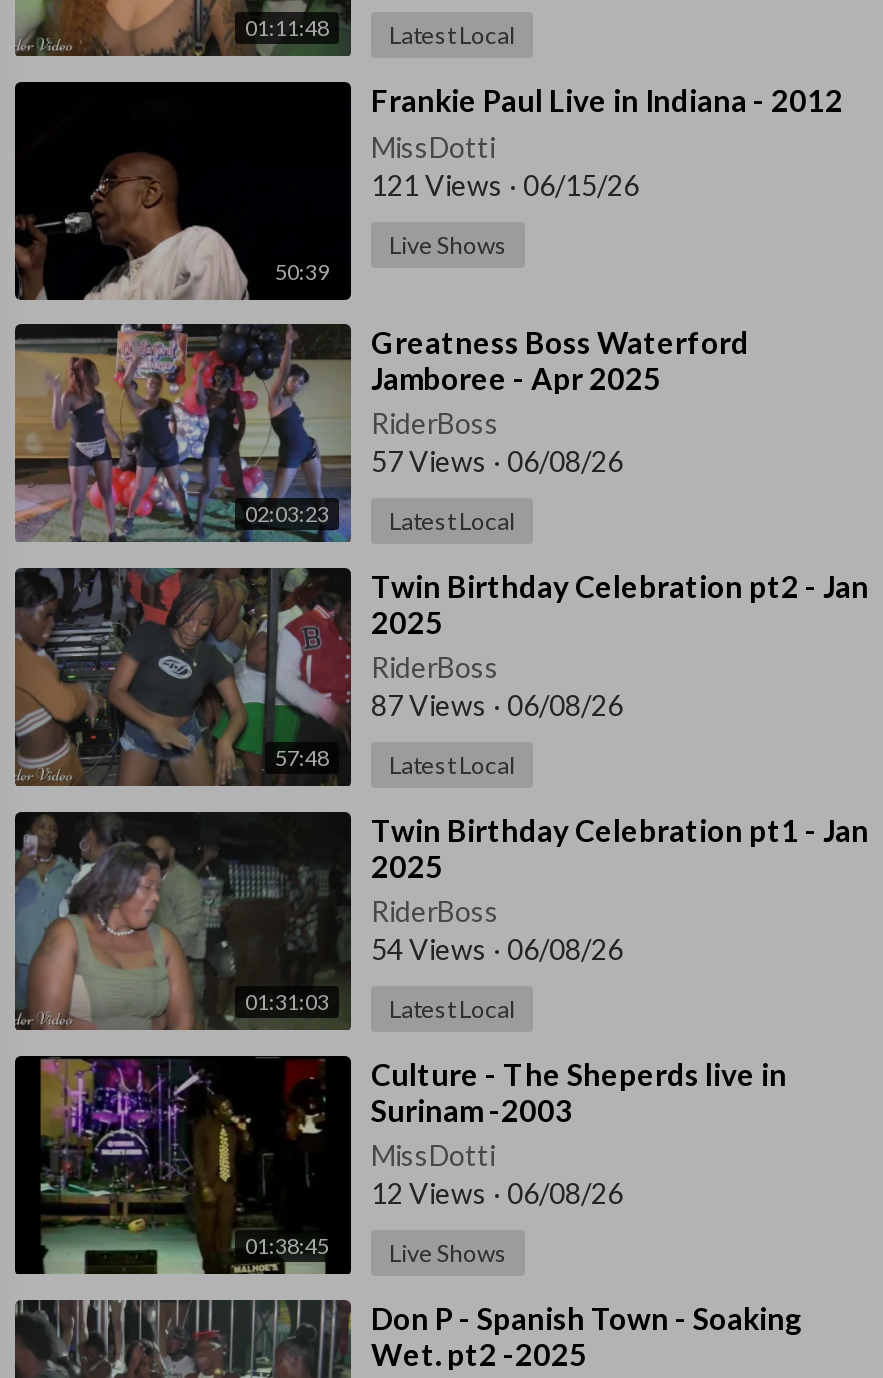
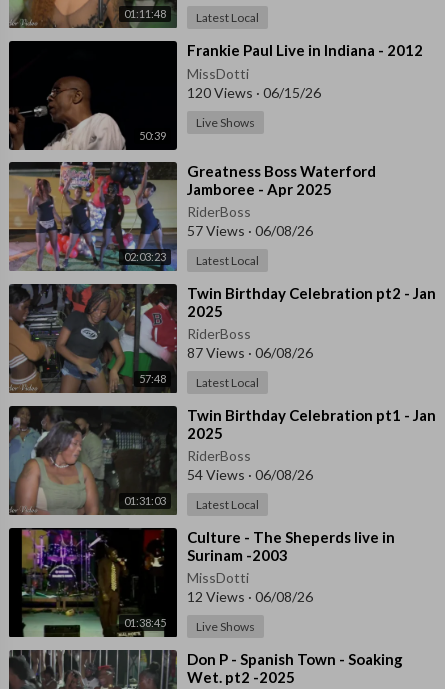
[371,168,639,202] 121 Views · 06/15/26 -> [187,84,321,101] 120 Views · 06/15/26

